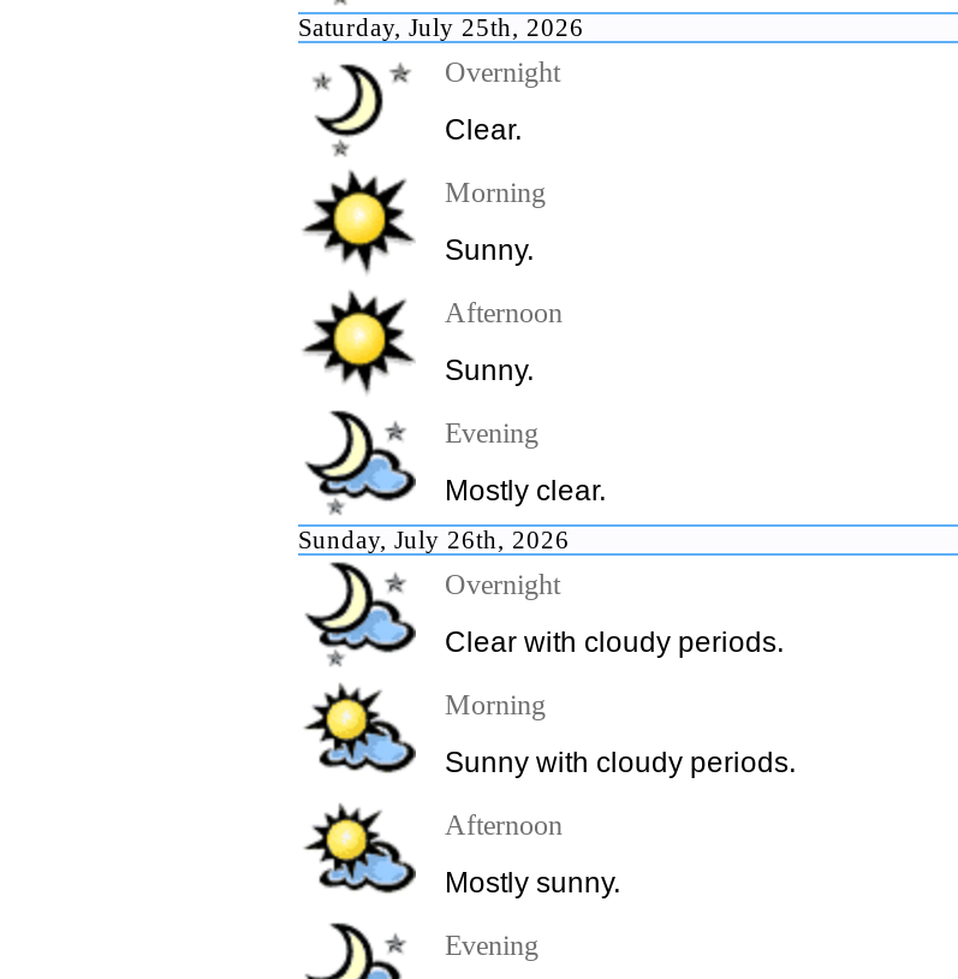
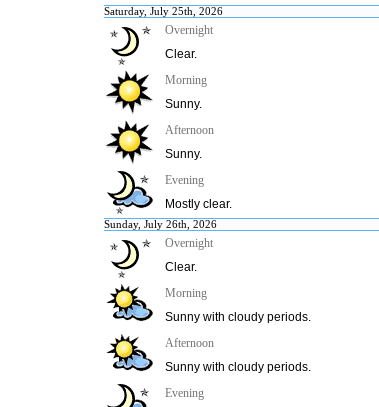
[305,560,784,666] [image] | Clear with cloudy periods. -> [108,234,197,278] [image] | Clear.
[445,866,620,900] Mostly sunny. -> [165,360,311,374] Sunny with cloudy periods.

